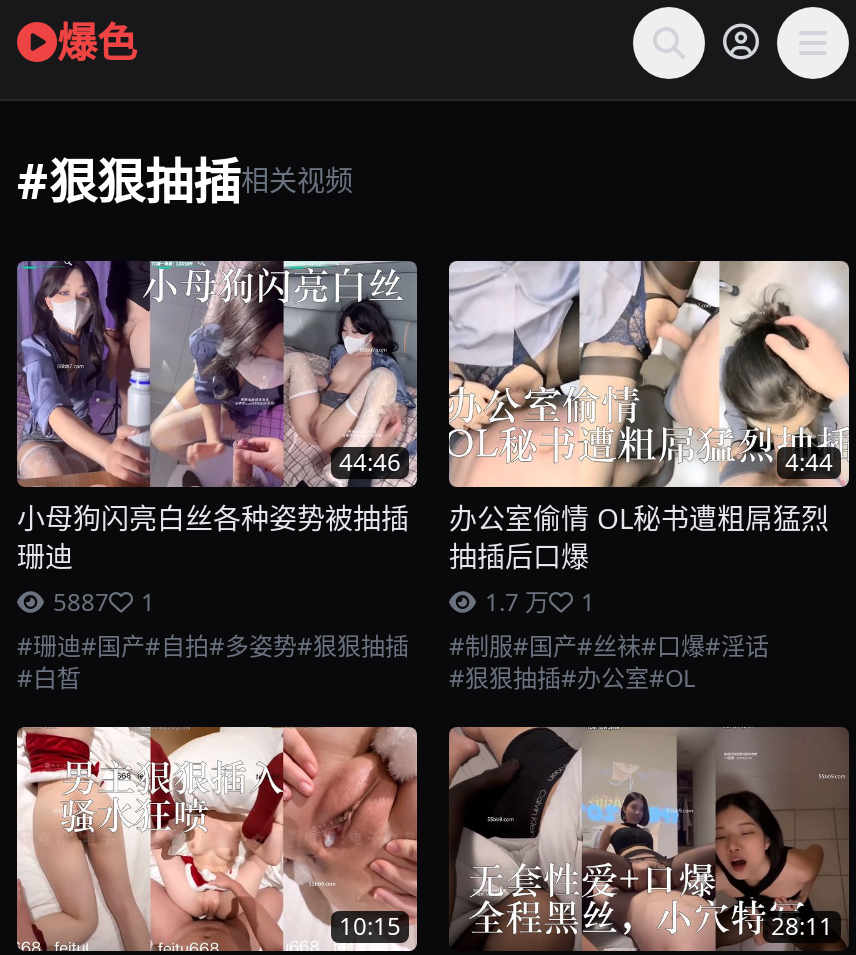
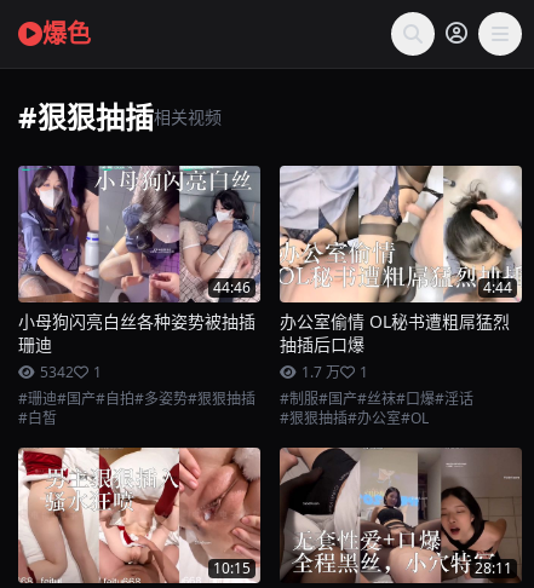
[53,584,155,618] 5887 1 -> [40,361,102,382] 5342 1

